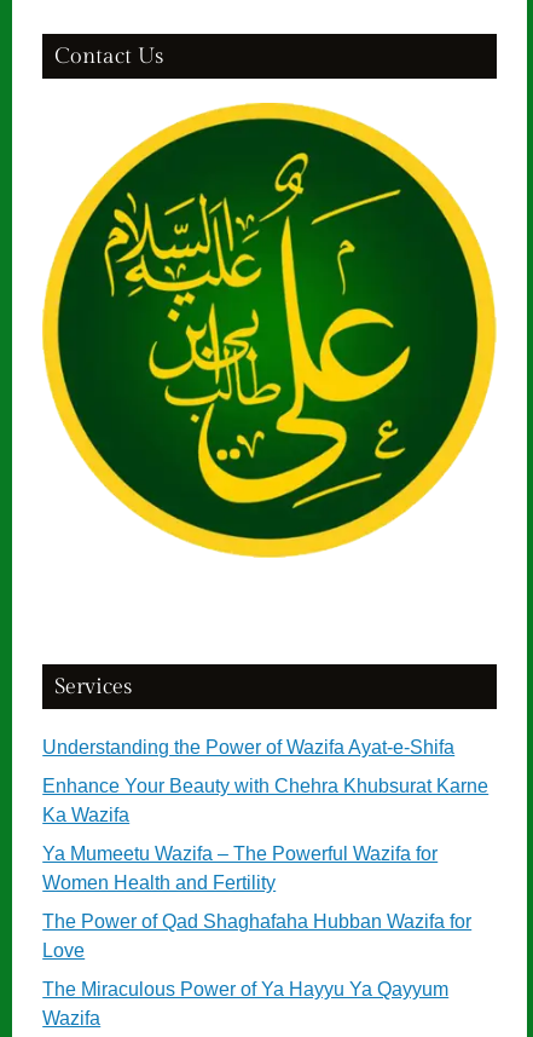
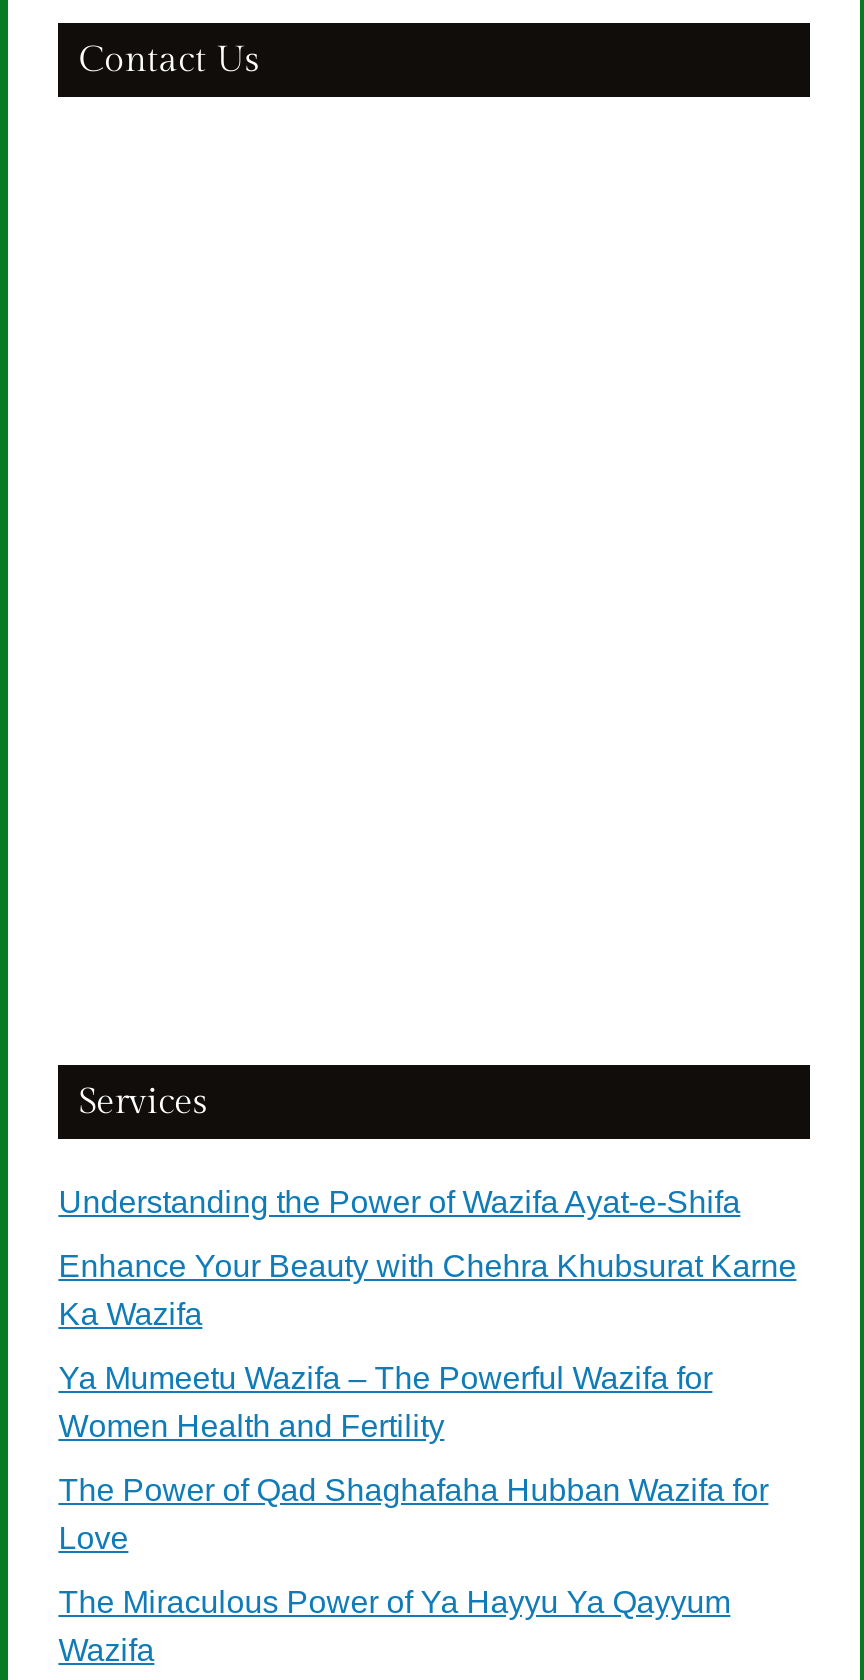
[41,102,498,559] [image] -> none

